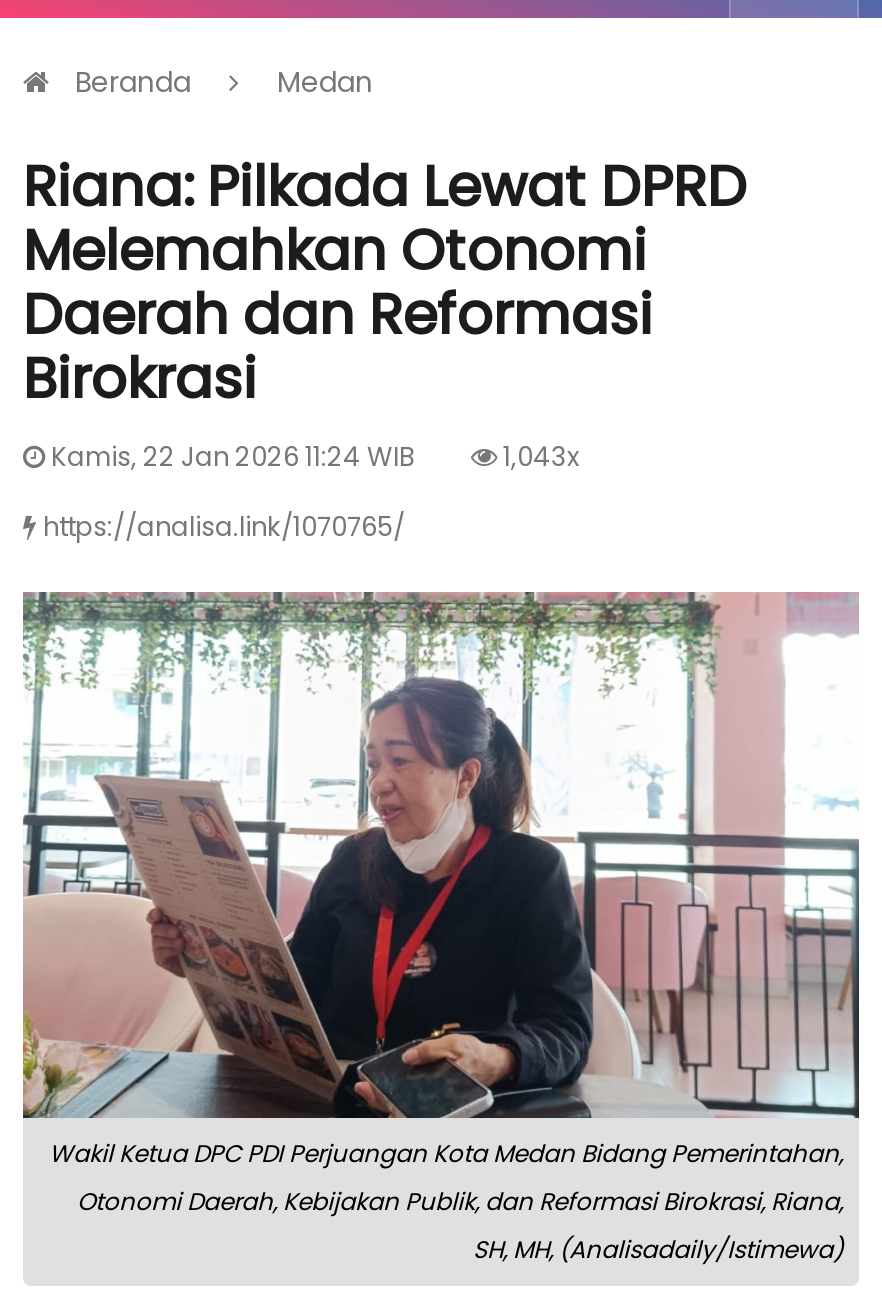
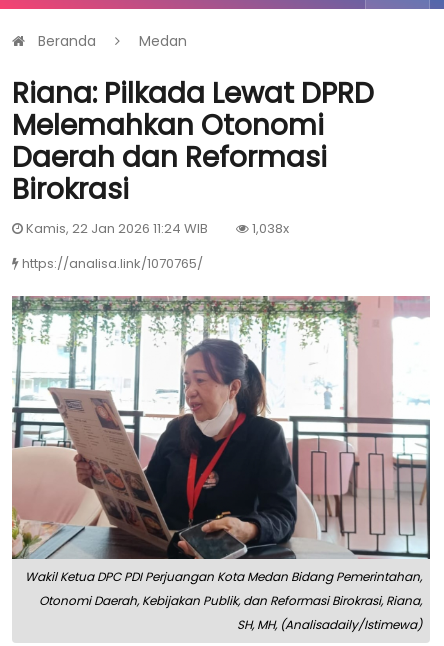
[497,438,579,476] 1,043x -> [249,219,289,238] 1,038x

